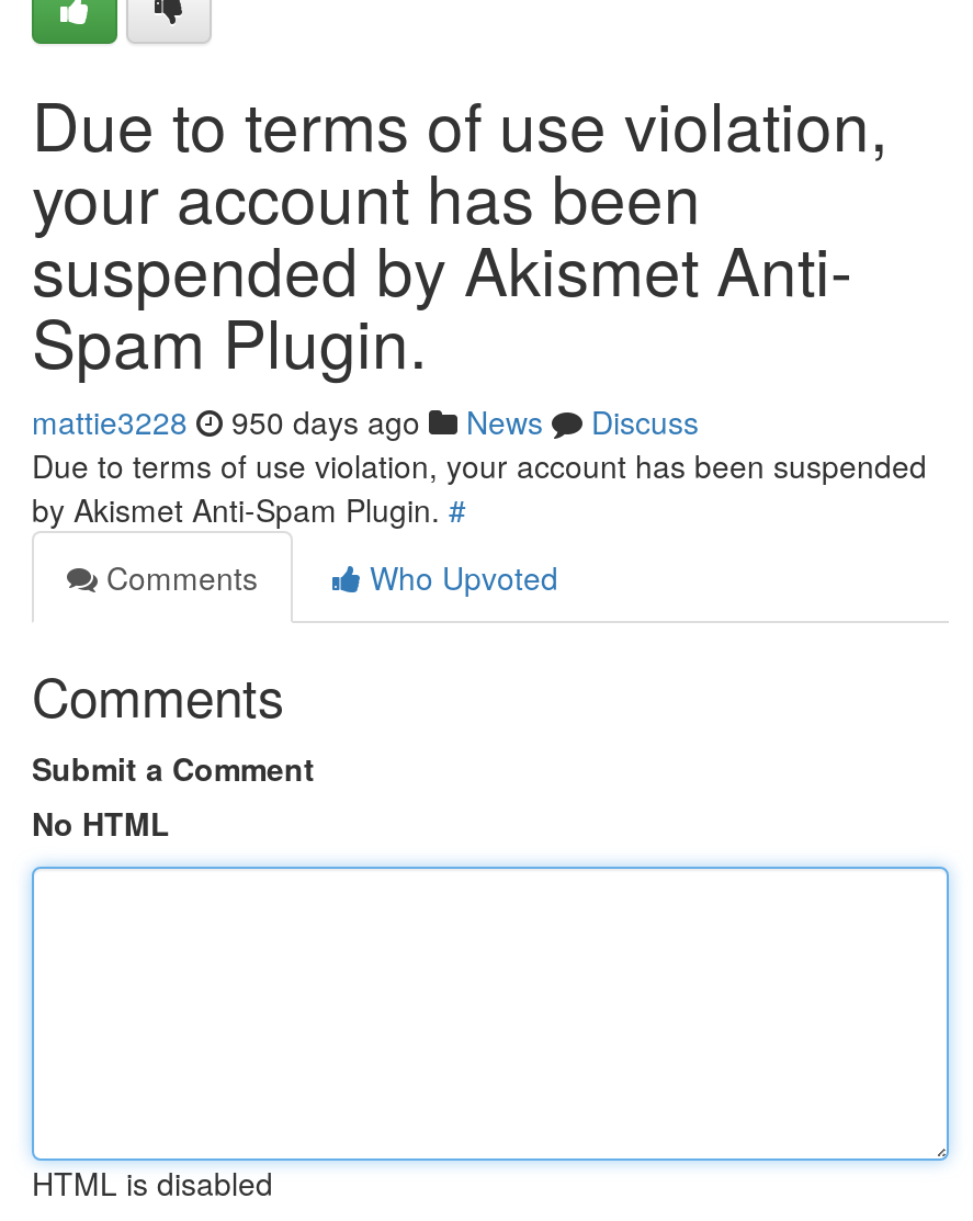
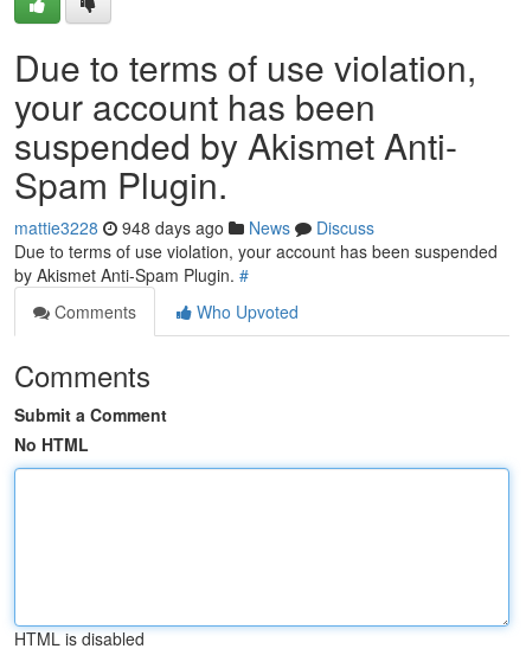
[32,399,699,443] mattie3228 950 days ago News Discuss -> [14,216,374,239] mattie3228 948 days ago News Discuss

